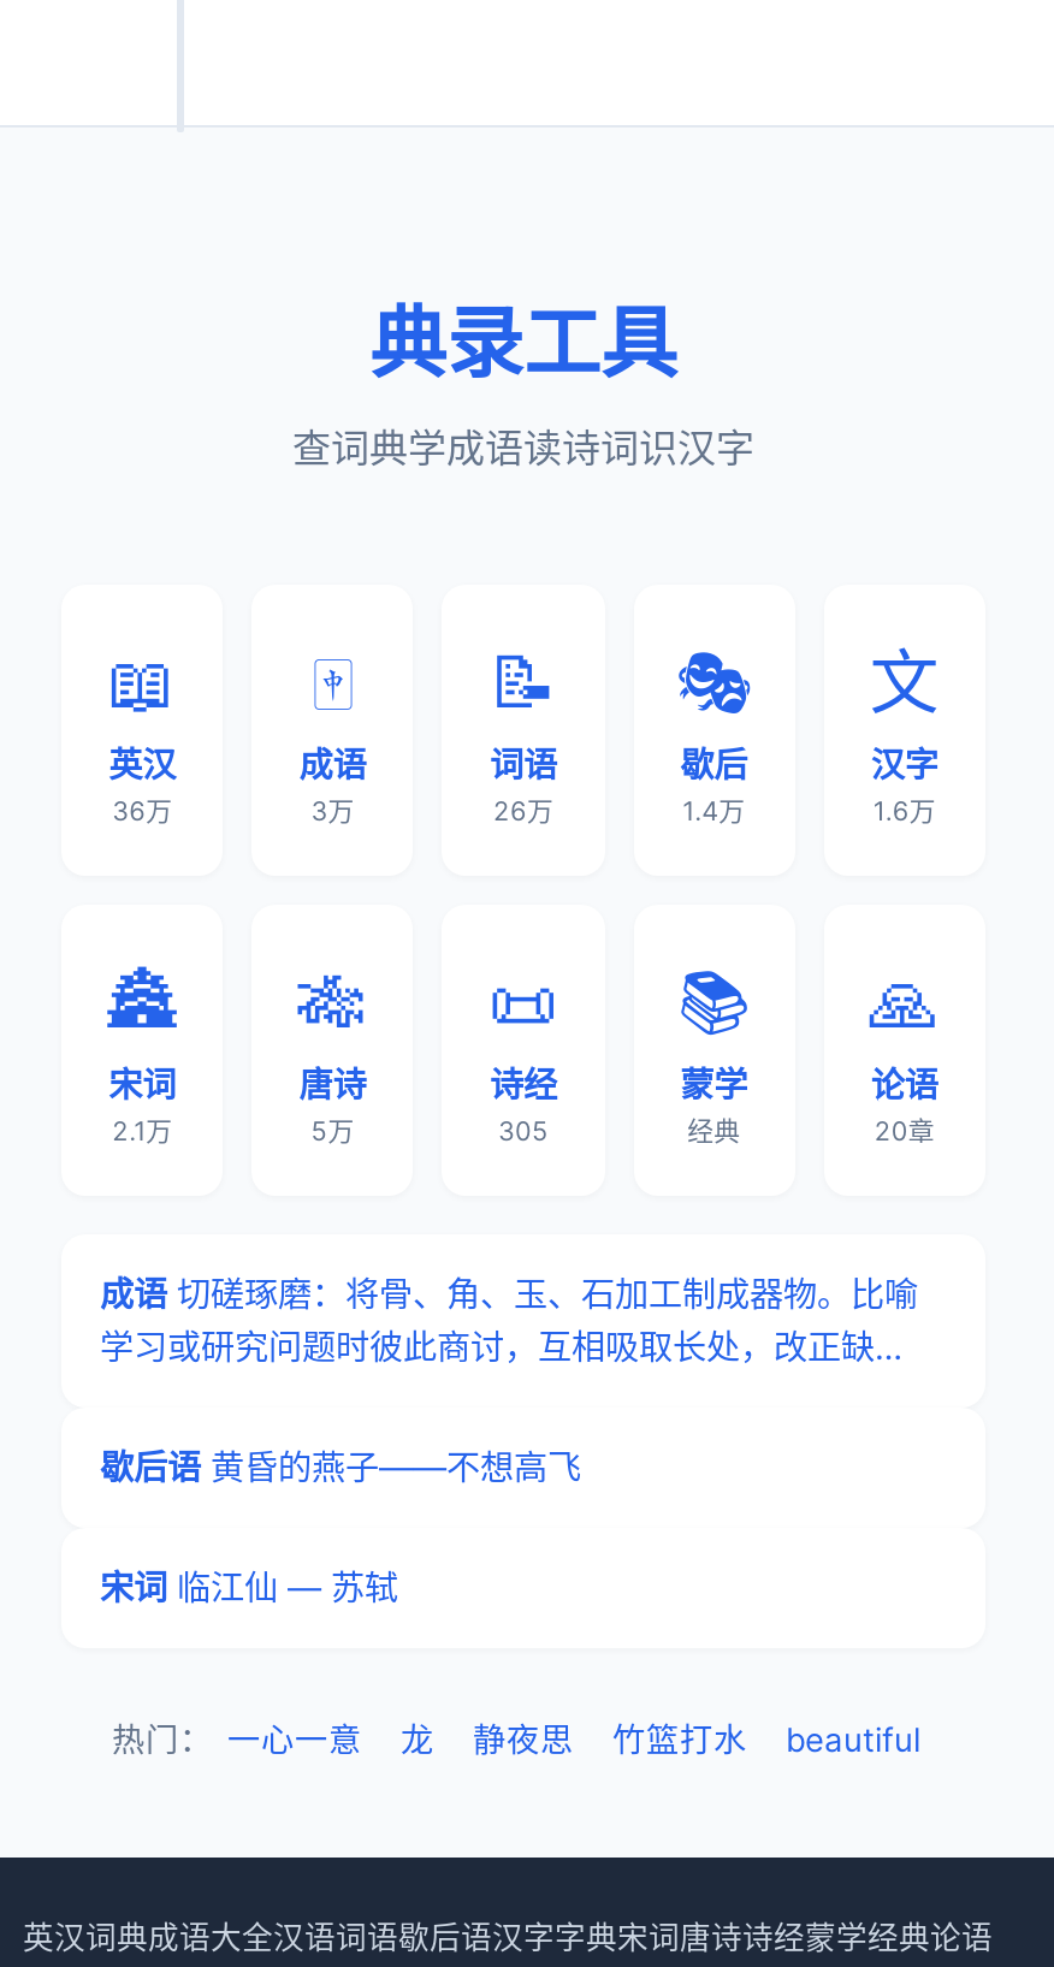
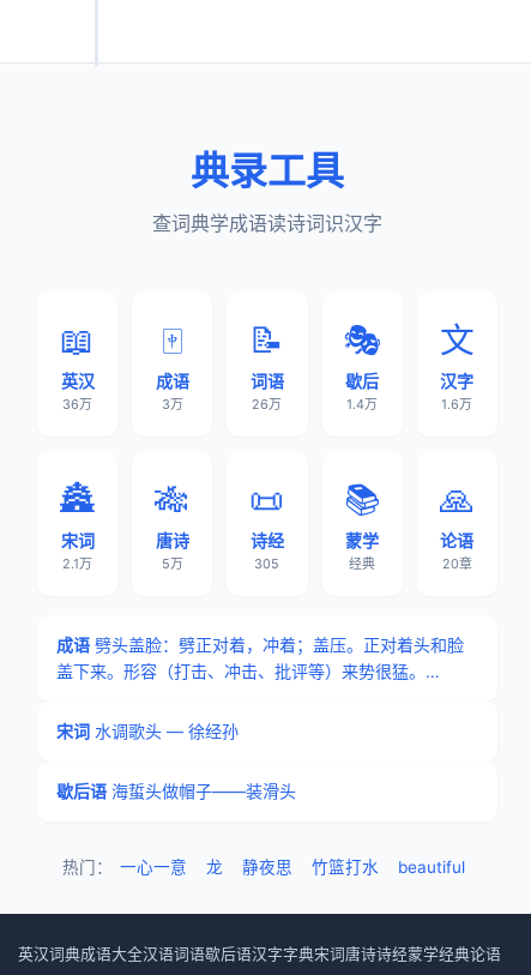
[100,1273,918,1367] 成语切磋琢磨：将骨、角、玉、石加工制成器物。比喻 | 学习或研究问题时彼此商讨，互相吸取长处，改正缺… -> [56,634,464,681] 成语劈头盖脸：劈正对着，冲着；盖压。正对着头和脸 | 盖下来。形容（打击、冲击、批评等）来势很猛。…
[100,1446,581,1487] 歇后语黄昏的燕子——不想高飞 -> [56,721,239,741] 宋词水调歌头 — 徐经孙
[100,1566,398,1607] 宋词临江仙 — 苏轼 -> [56,781,296,801] 歇后语海蜇头做帽子——装滑头

